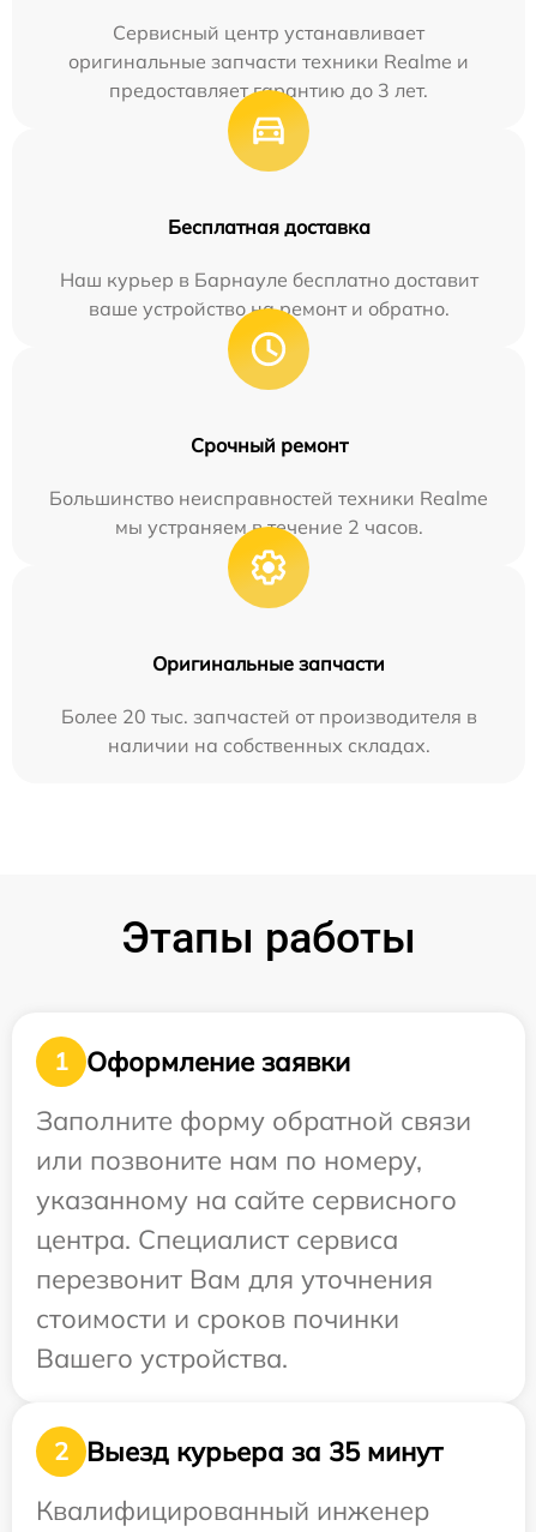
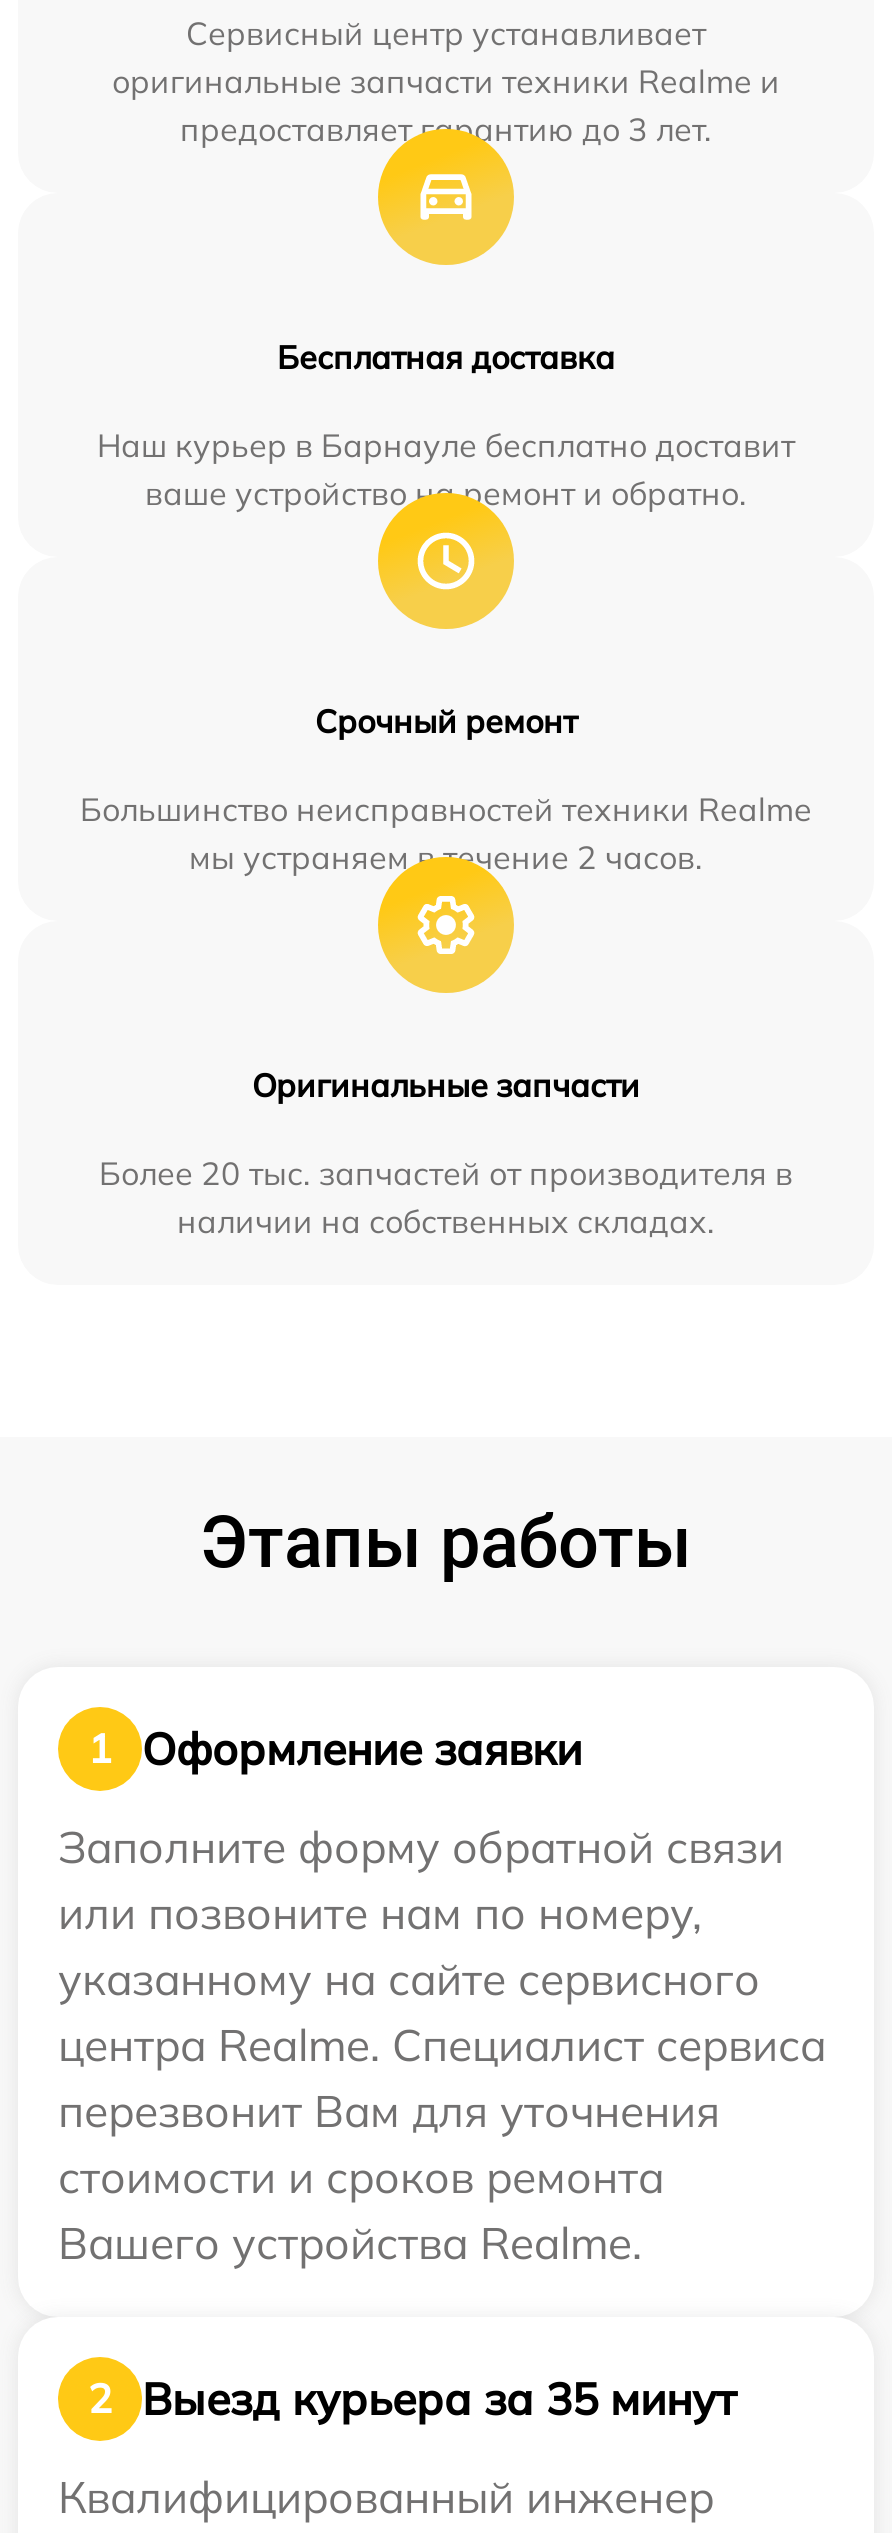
[36,1222,398,1256] центра. Специалист сервиса -> [58,2017,826,2073] центра Realme. Специалист сервиса
[36,1302,399,1375] стоимости и сроков починки | Вашего устройства. -> [58,2149,664,2271] стоимости и сроков ремонта | Вашего устройства Realme.

